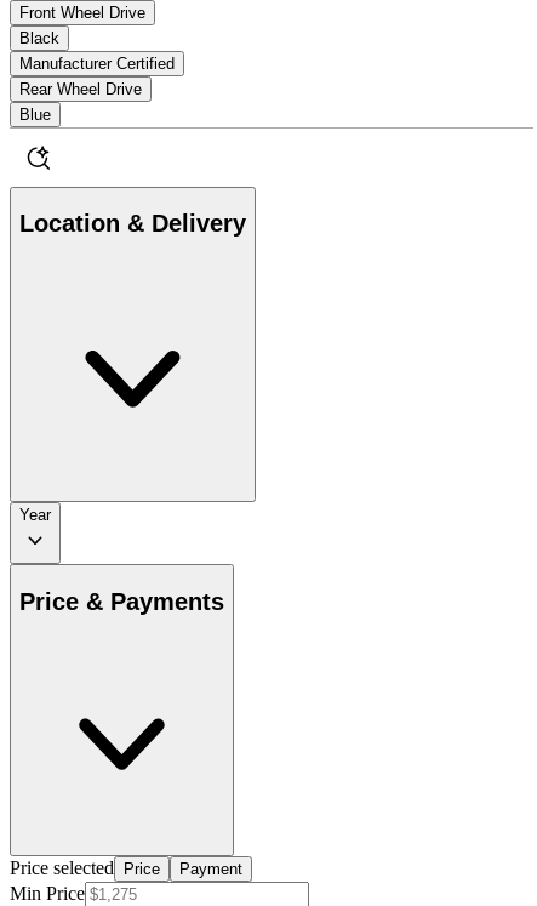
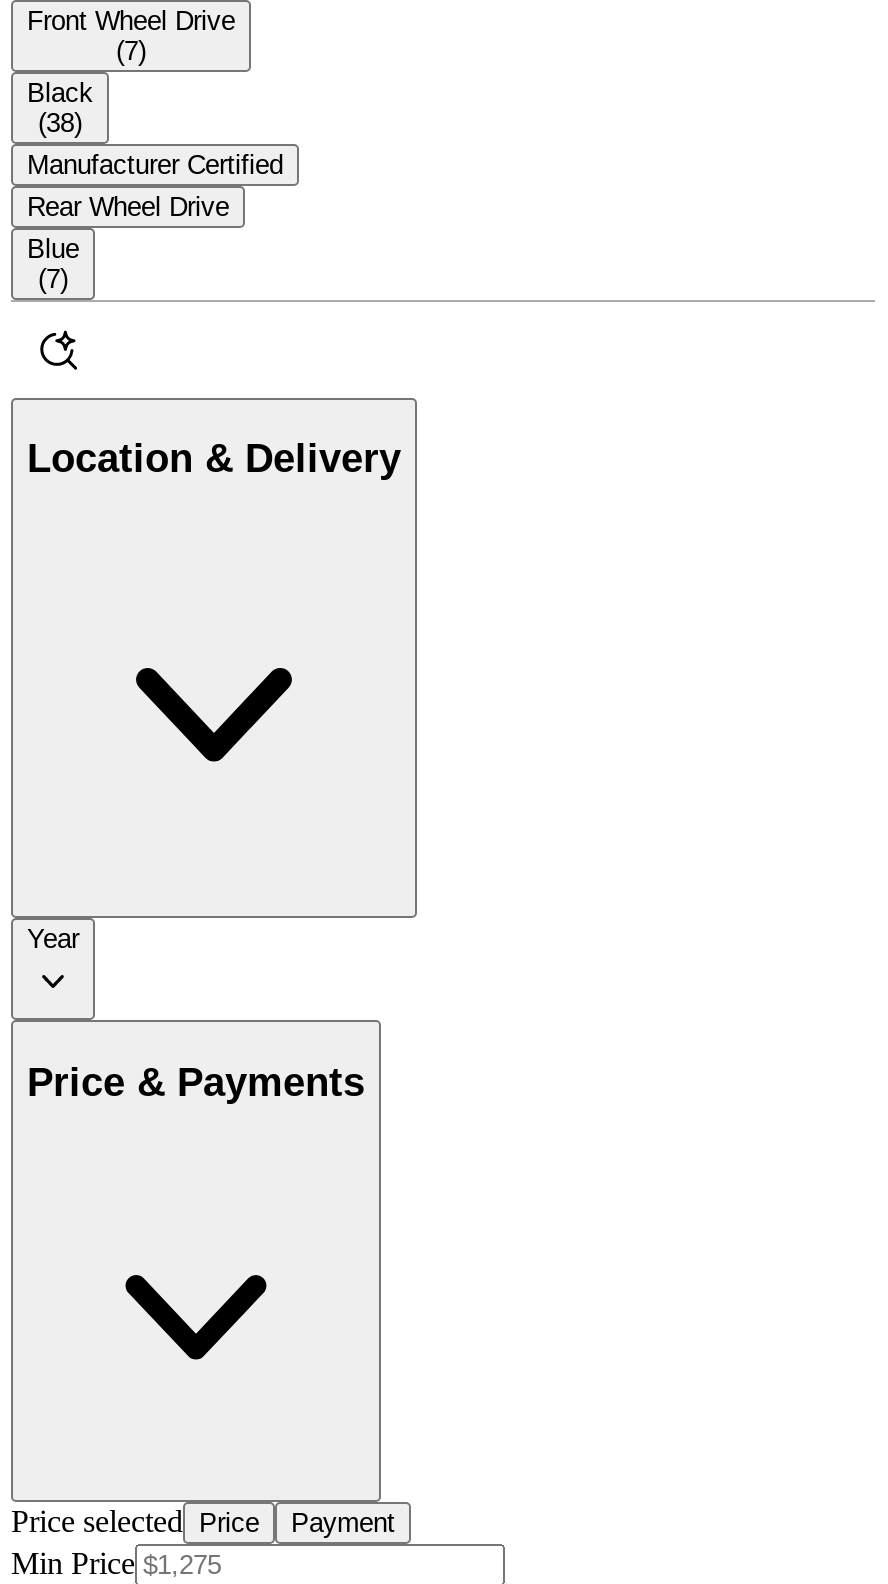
none -> [116,36,146,66] (7)
none -> [38,108,82,138] (38)
none -> [38,264,68,294] (7)

